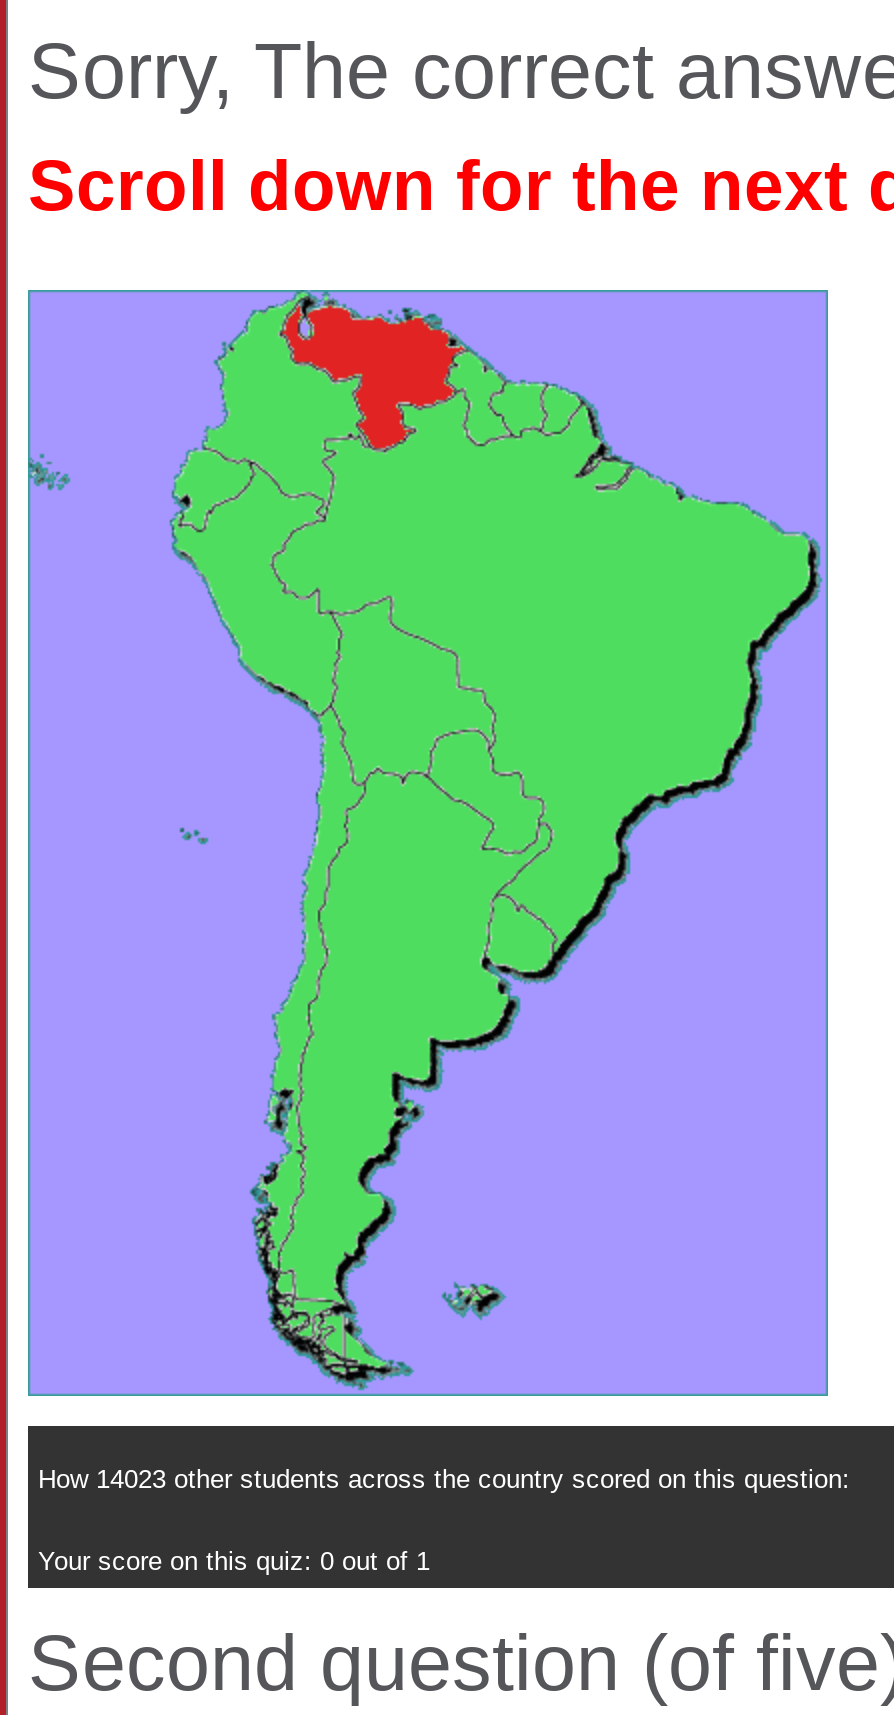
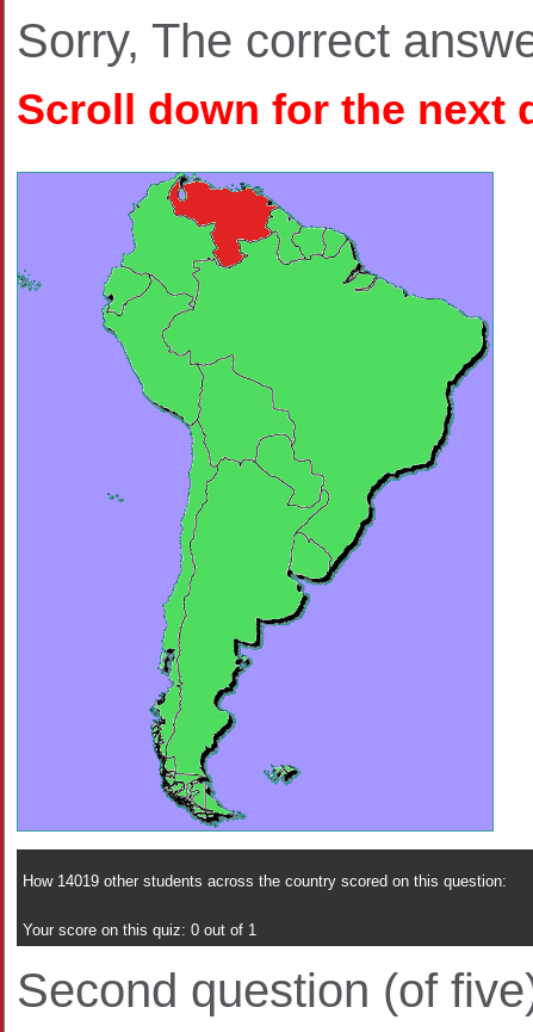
[38,1463,850,1493] How 14023 other students across the country scored on this question: -> [23,872,507,889] How 14019 other students across the country scored on this question:

